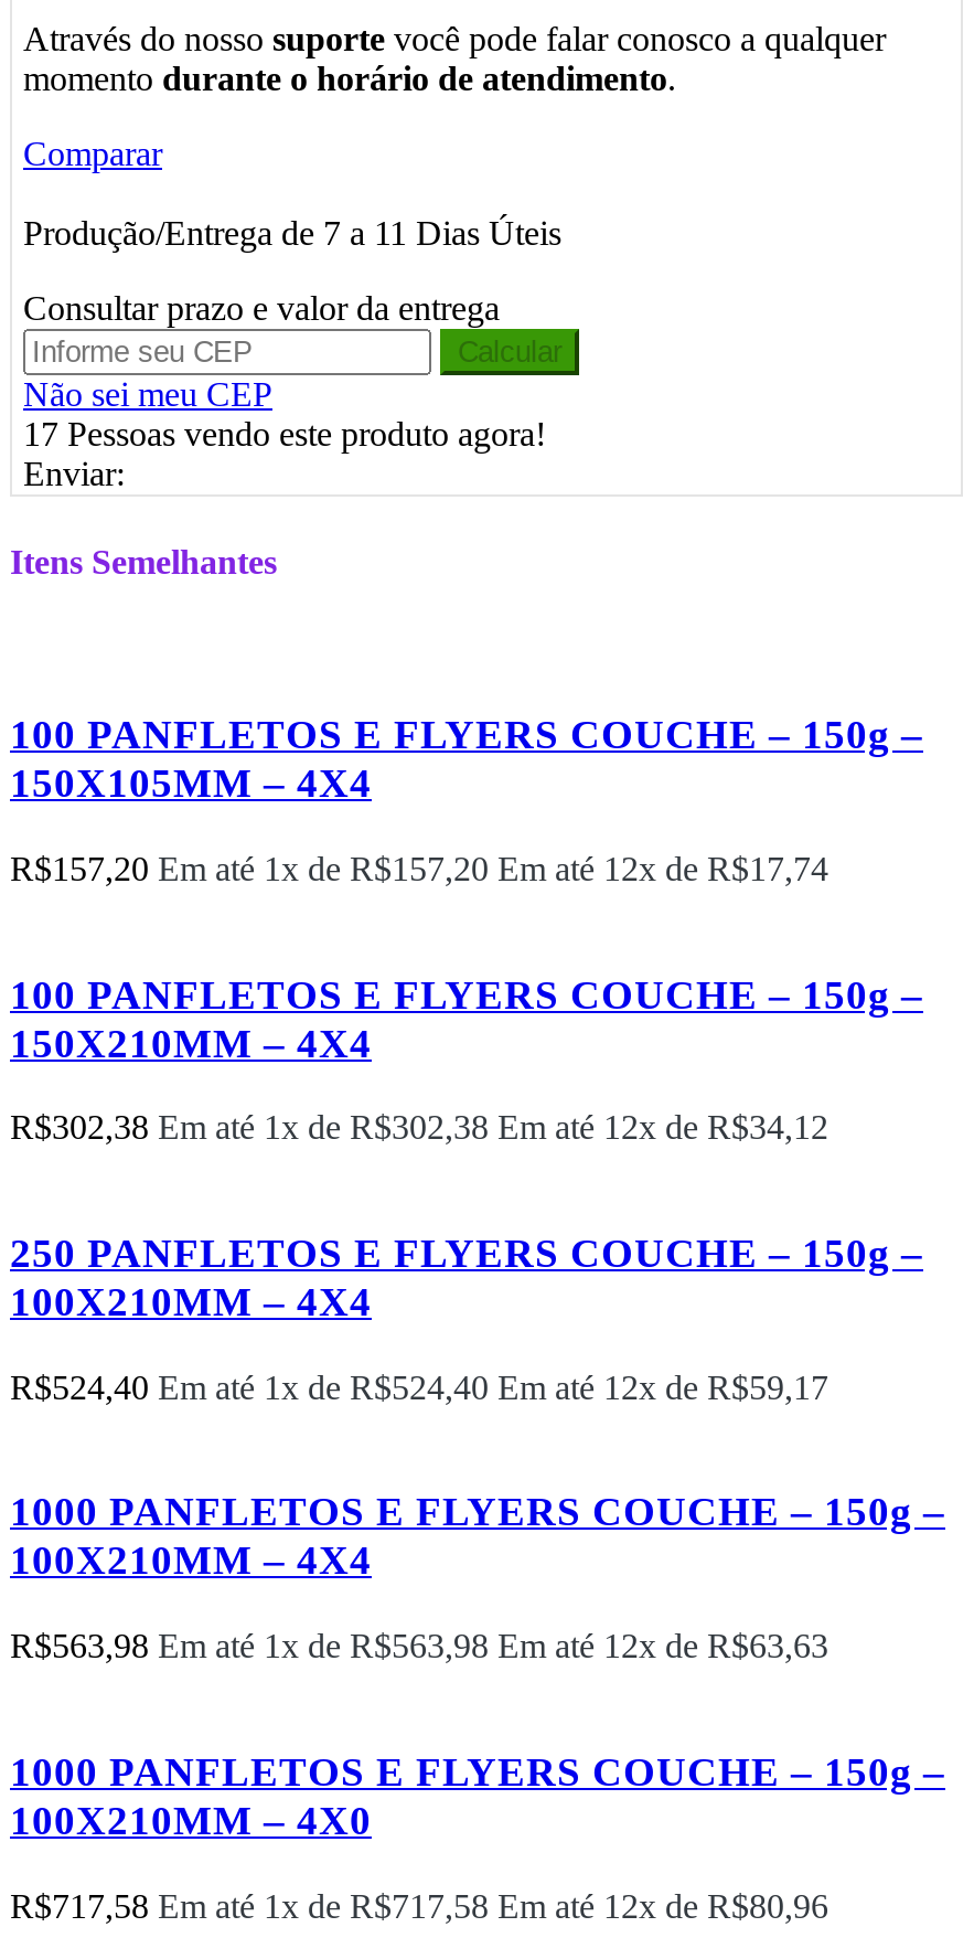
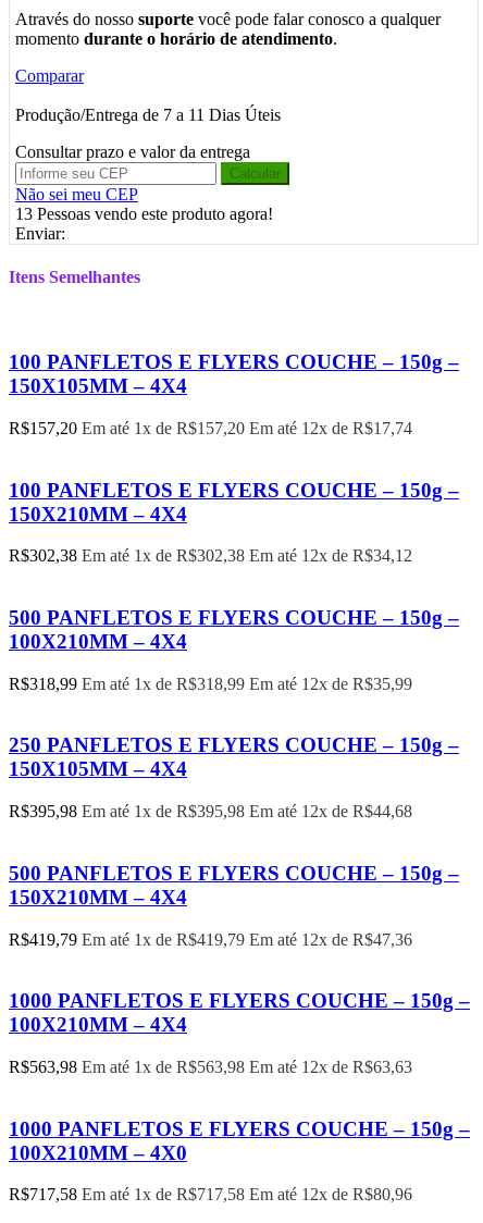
[23,415,546,452] 17 Pessoas vendo este produto agora! -> [15,204,273,223] 13 Pessoas vendo este produto agora!
none -> [9,606,459,629] 500 PANFLETOS E FLYERS COUCHE – 150g –
moved [10,1229,923,1276] -> [9,734,459,757]: 250 PANFLETOS E FLYERS COUCHE – 150g –
[10,1368,828,1405] R$524,40 Em até 1x de R$524,40 Em até 12x de R$59,17 -> [9,674,459,948] R$318,99 Em até 1x de R$318,99 Em até 12x de R$35,99 | 150X105MM – 4X4 | R$395,98 Em até 1x de R$395,98 Em até 12x de R$44,68 | 500 PANFLETOS E FLYERS COUCHE – 150g – | 150X210MM – 4X4 | R$419,79 Em até 1x de R$419,79 Em até 12x de R$47,36

